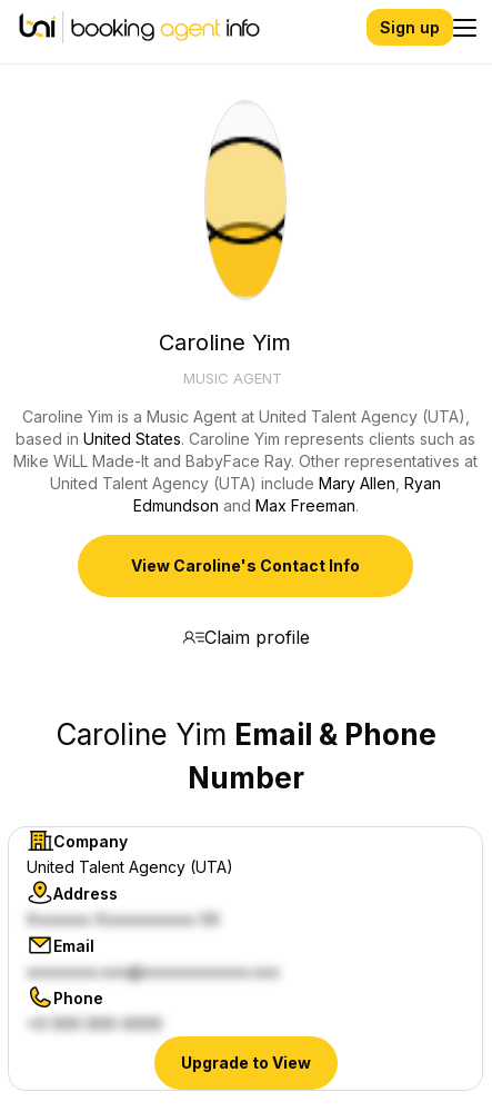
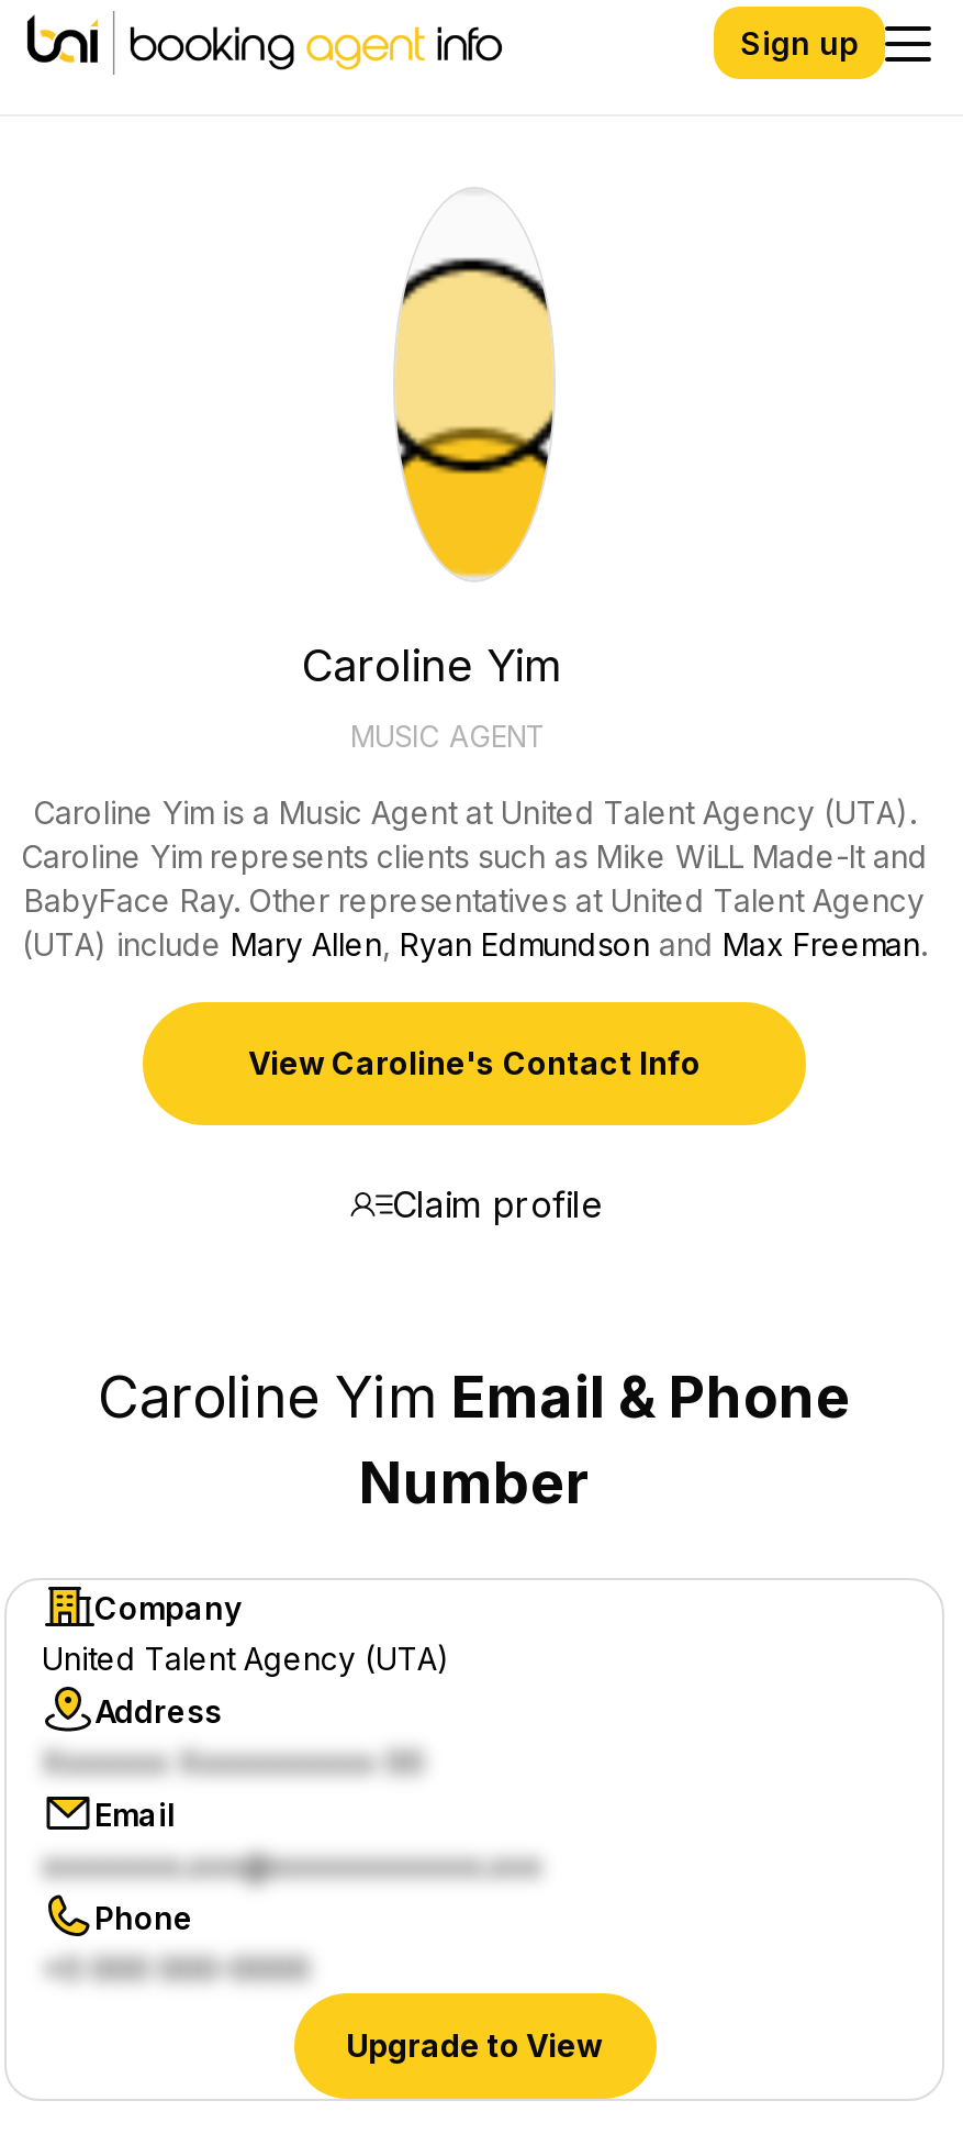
[13,407,478,515] Caroline Yim is a Music Agent at United Talent Agency (UTA), | based in United States. Caroline Yim represents clients such as | Mike WiLL Made-It and BabyFace Ray. Other representatives at | United Talent Agency (UTA) include Mary Allen, Ryan | Edmundson and Max Freeman. -> [21,793,928,963] Caroline Yim is a Music Agent at United Talent Agency (UTA). | Caroline Yim represents clients such as Mike WiLL Made-It and | BabyFace Ray. Other representatives at United Talent Agency | (UTA) include Mary Allen, Ryan Edmundson and Max Freeman.

